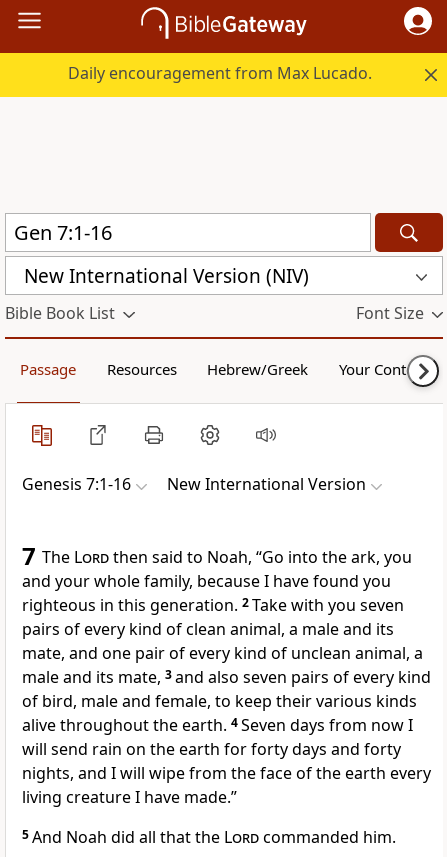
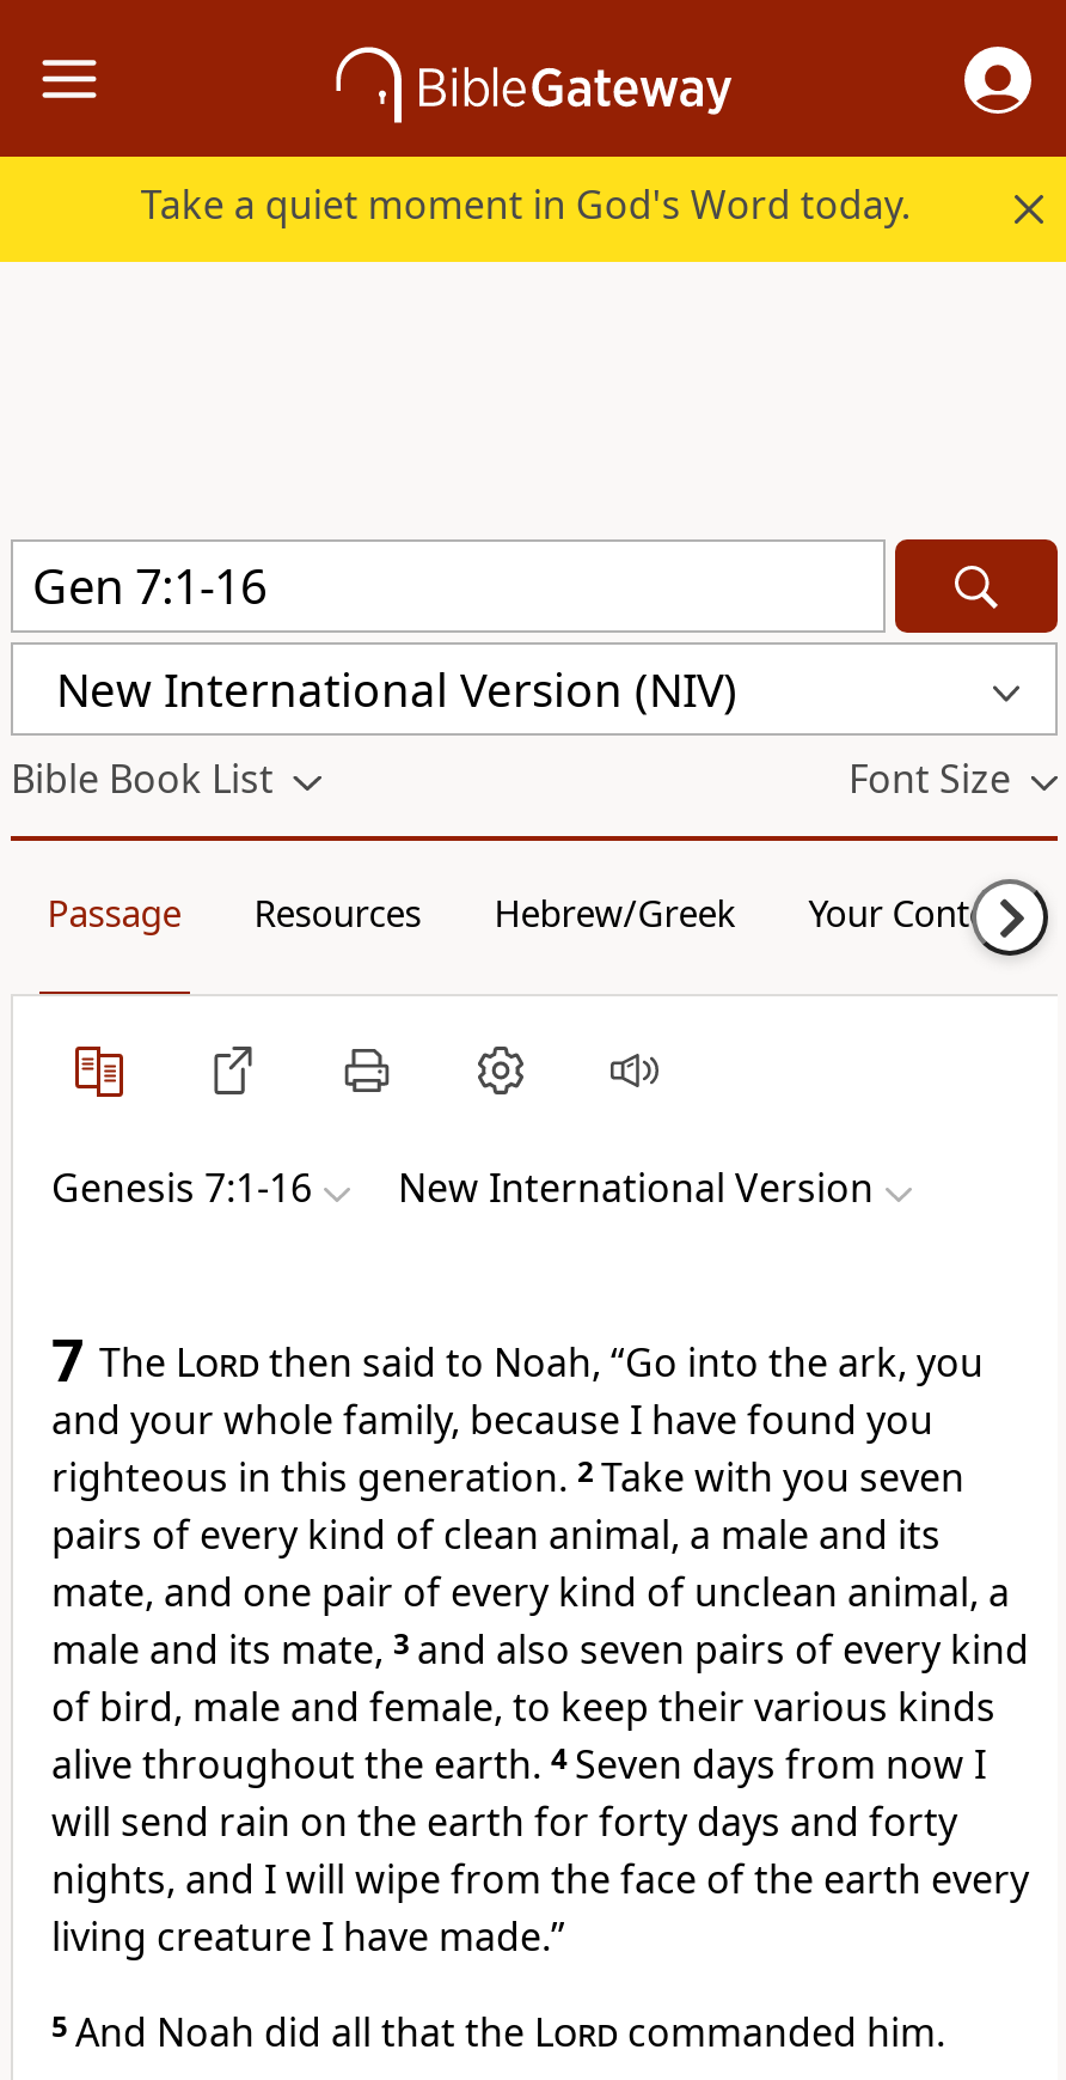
[68,62,372,84] Daily encouragement from Max Lucado. -> [141,178,910,231] Take a quiet moment in God's Word today.

